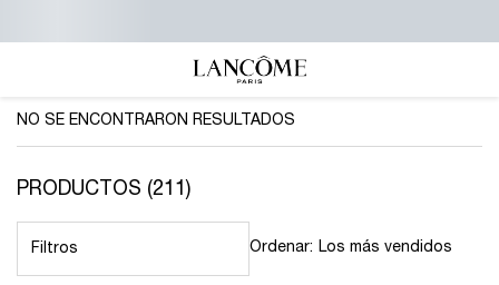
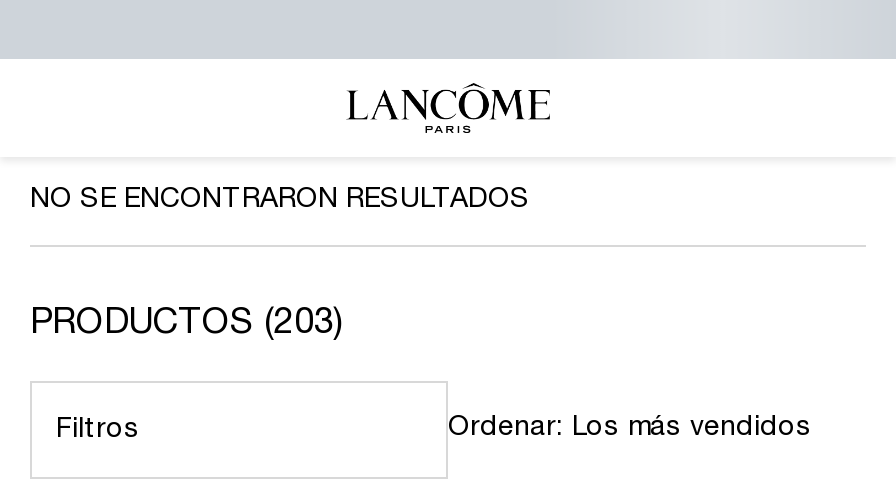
[17,180,190,199] PRODUCTOS (211) -> [30,306,342,340] PRODUCTOS (203)

